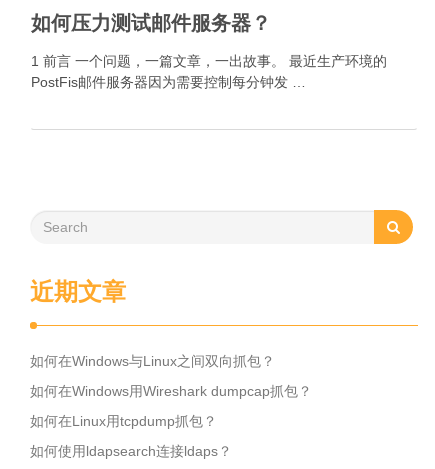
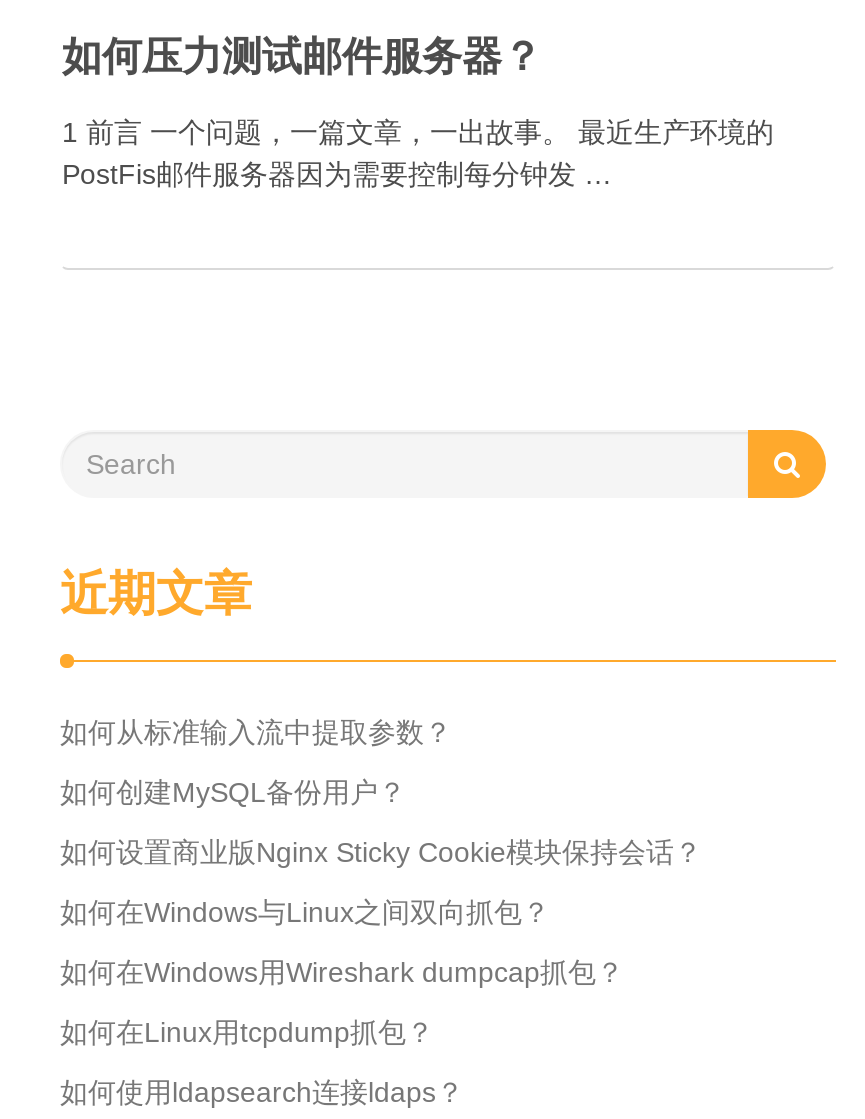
none -> [60,716,702,868] 如何从标准输入流中提取参数？ | 如何创建MySQL备份用户？ | 如何设置商业版Nginx Sticky Cookie模块保持会话？

